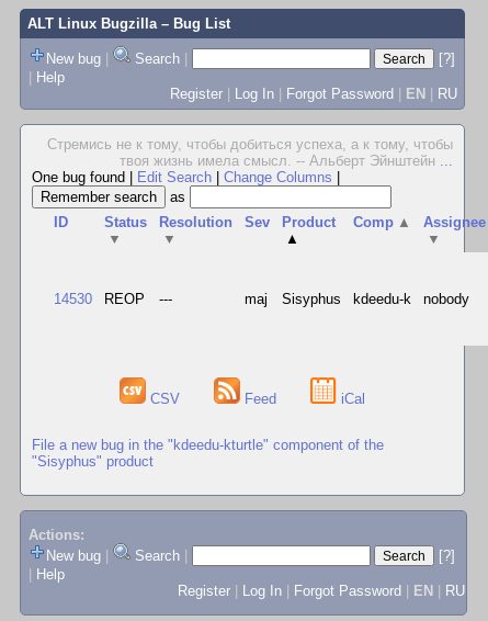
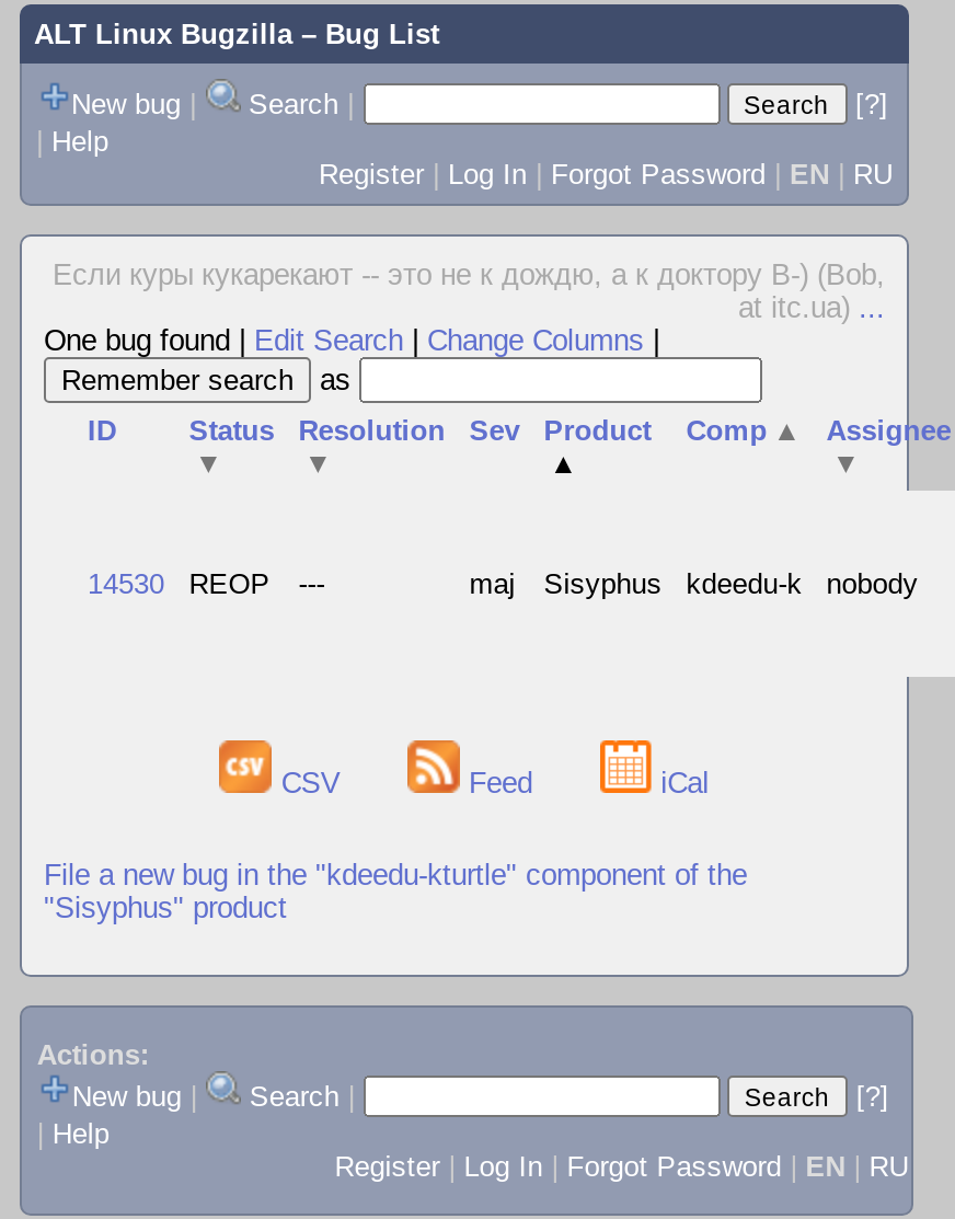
[47,136,453,169] Стремись не к тому, чтобы добиться успеха, а к тому, чтобы | твоя жизнь имела смысл. -- Альберт Эйнштейн... -> [53,258,885,324] Если куры кукарекают -- это не к дождю, а к доктору В-) (Bob, | at itc.ua)...

